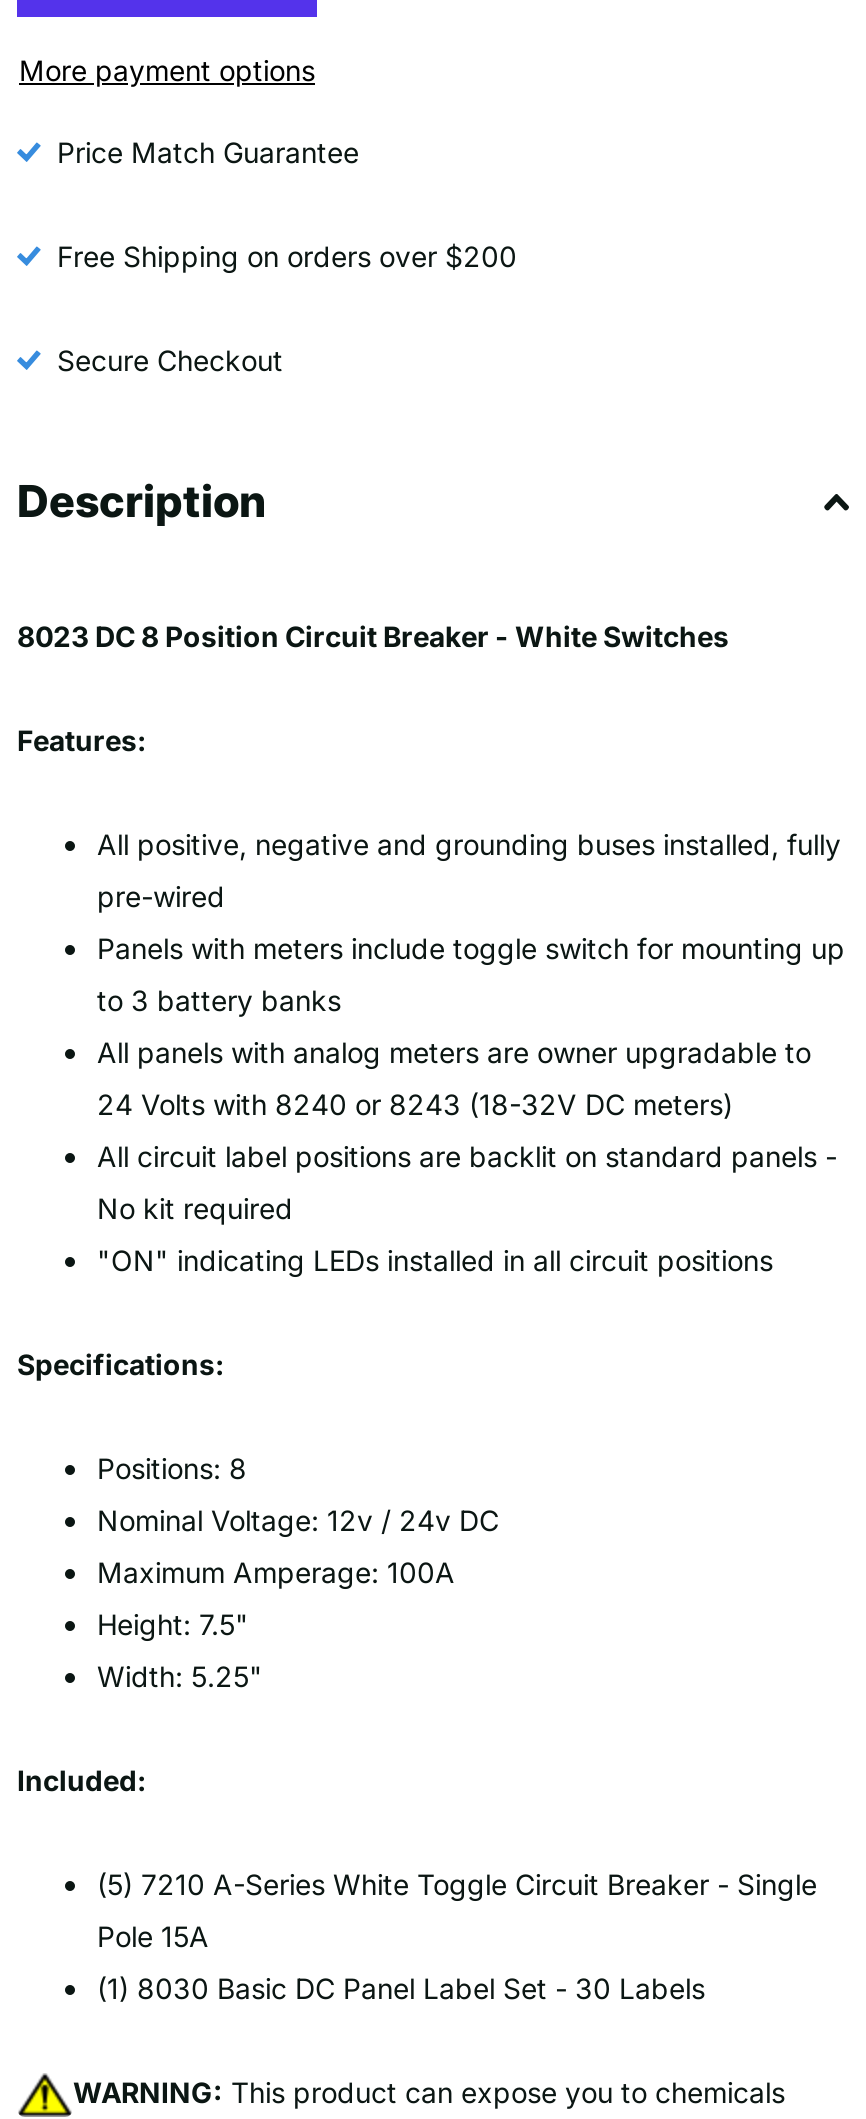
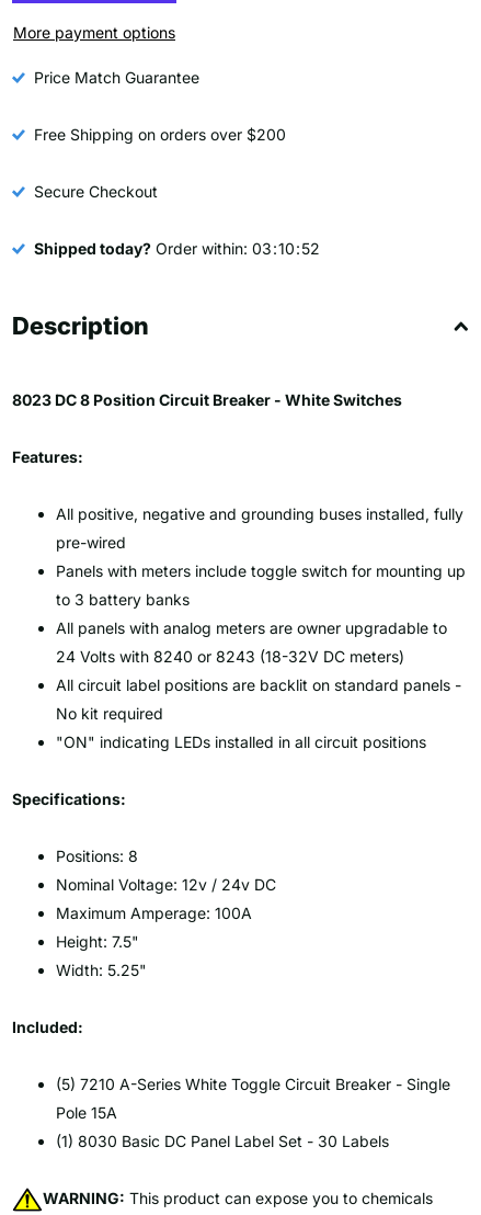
none -> [34,239,320,258] Shipped today? Order within: 03 10 52

